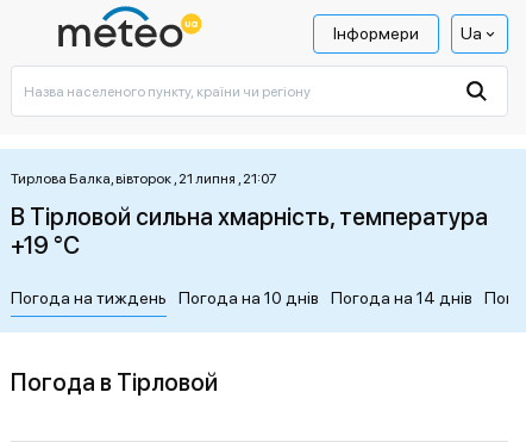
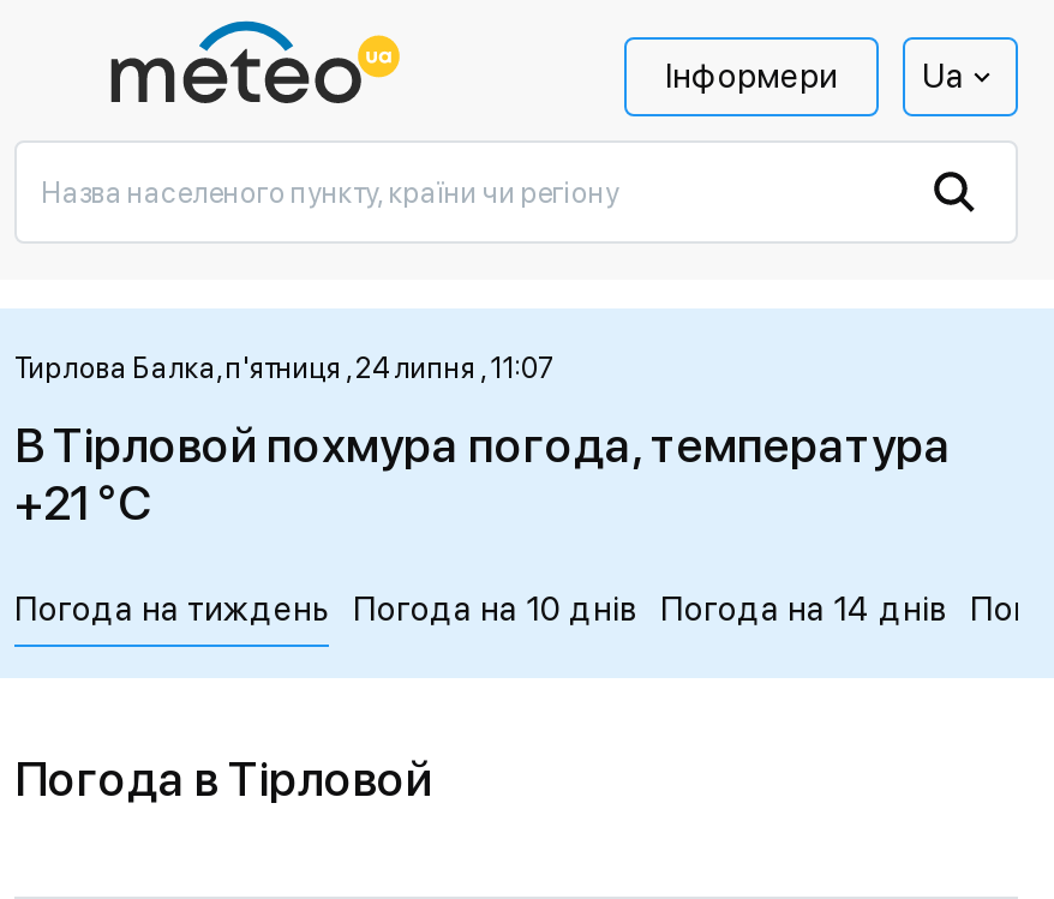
[11,170,277,187] Тирлова Балка, вівторок , 21 липня , 21:07 -> [14,352,555,385] Тирлова Балка, п'ятниця , 24 липня , 11:07
[11,203,488,231] В Тірловой сильна хмарність, температура -> [14,416,951,474] В Тірловой похмура погода, температура
[11,231,80,260] +19 °C -> [14,474,151,532] +21 °C

